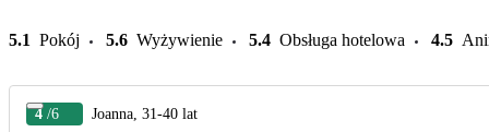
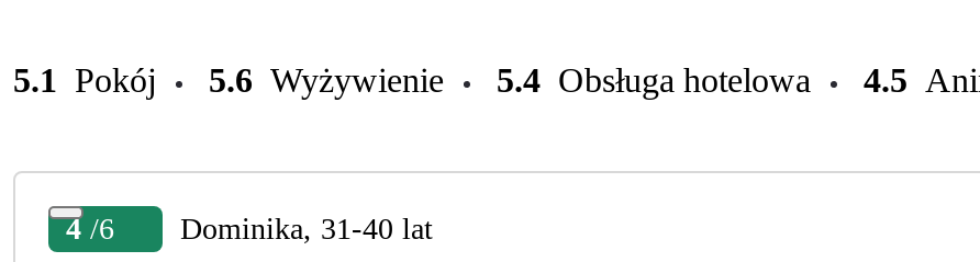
[35,106,198,123] 4 /6 Joanna, 31-40 lat -> [66,214,433,247] 4 /6 Dominika, 31-40 lat

